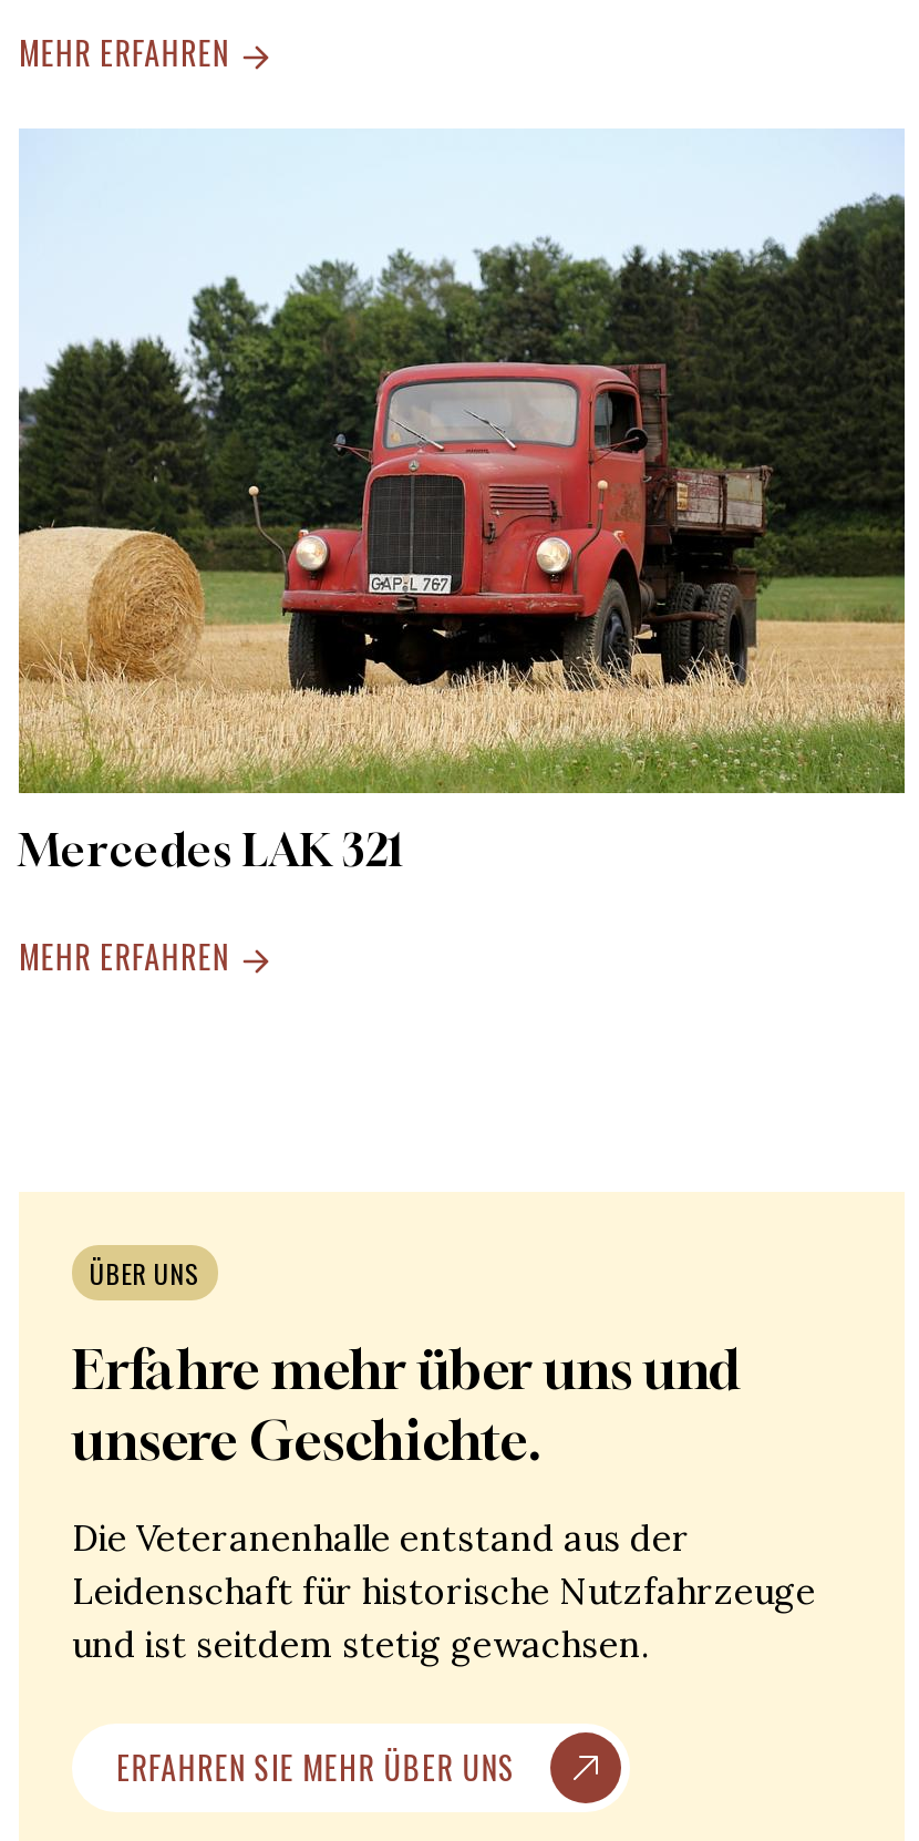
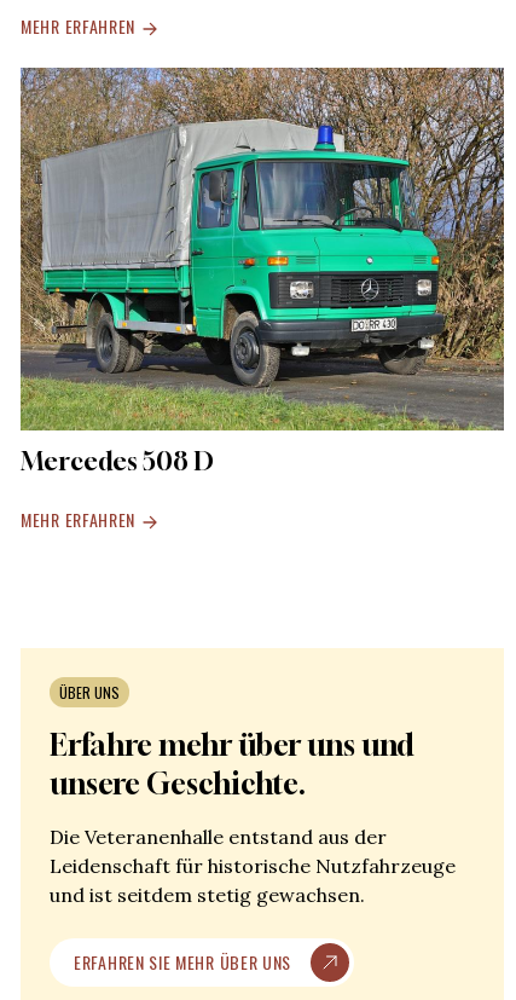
[17,128,907,877] [image] | Mercedes LAK 321 -> [19,67,505,476] [image] | Mercedes 508 D

